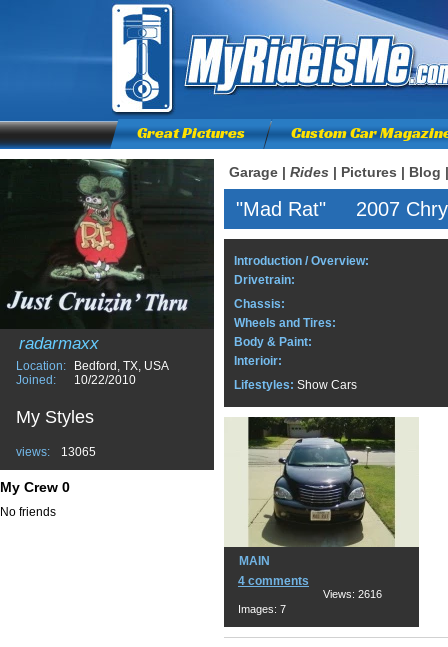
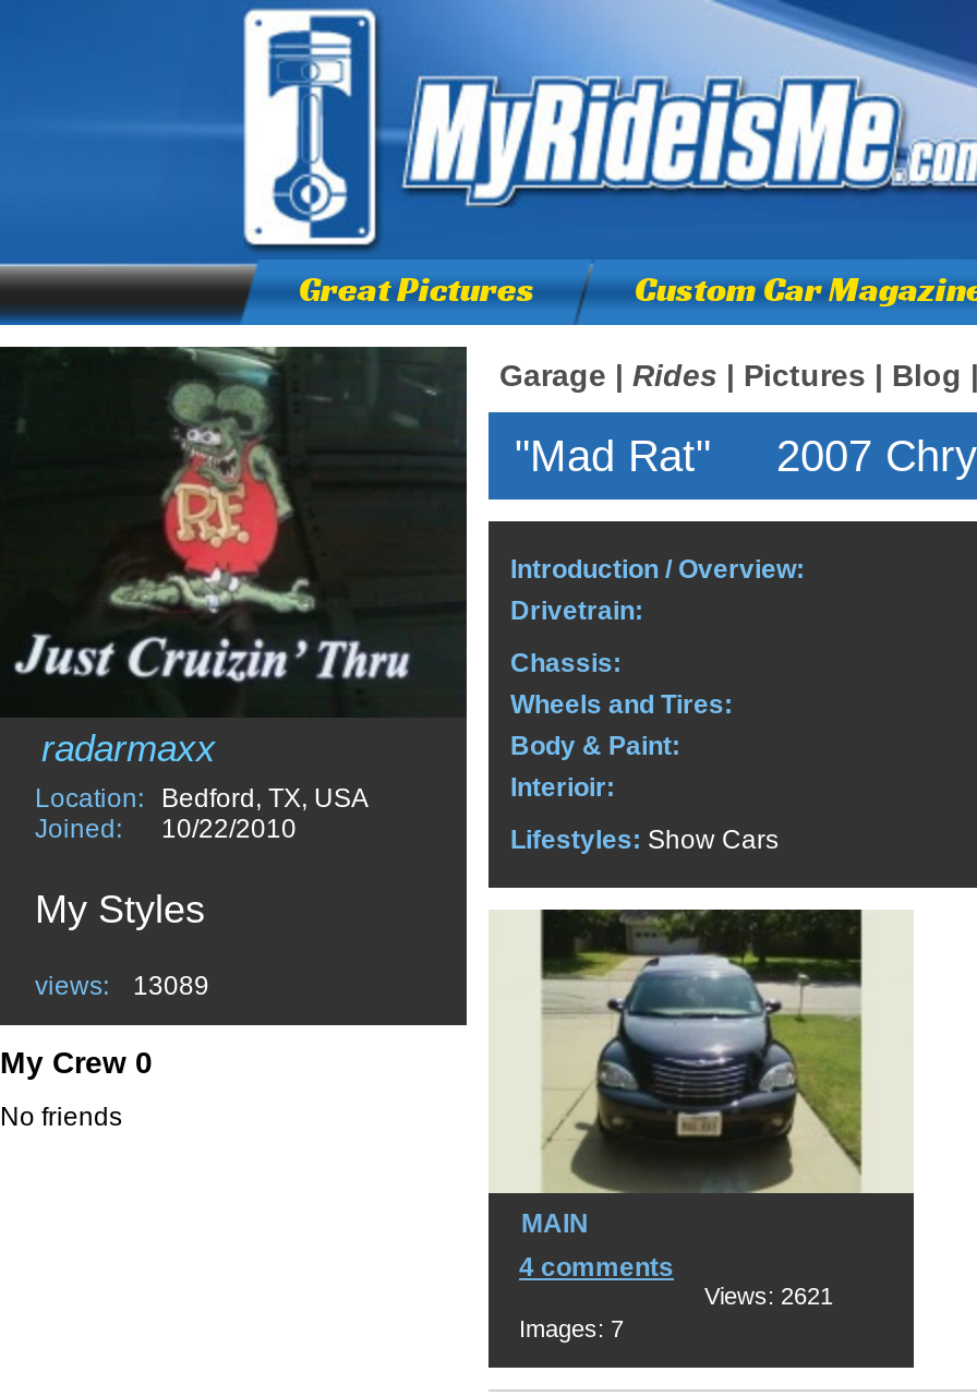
[16,445,96,459] views: 13065 -> [35,971,209,1001] views: 13089
[323,588,382,600] Views: 2616 -> [704,1283,833,1309] Views: 2621

